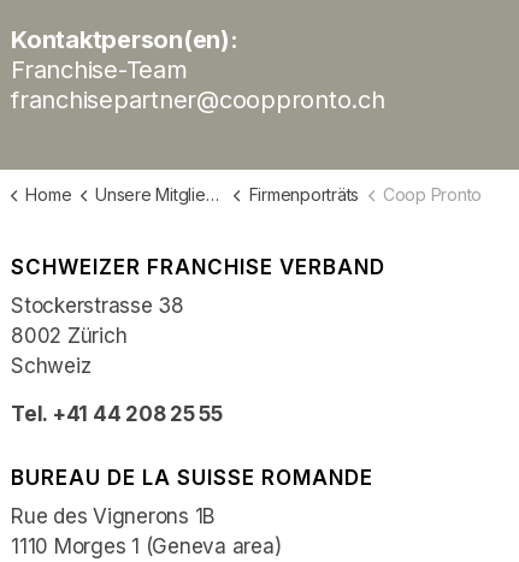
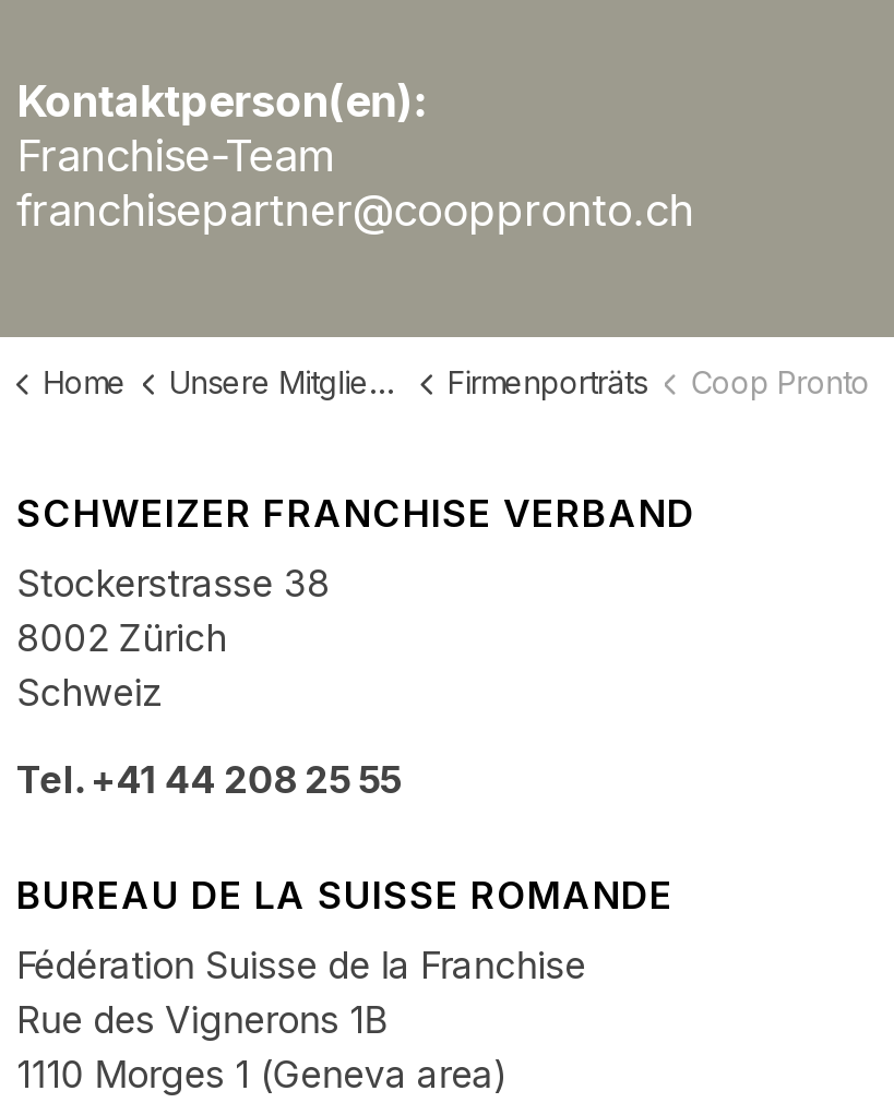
none -> [16,943,586,986] Fédération Suisse de la Franchise

